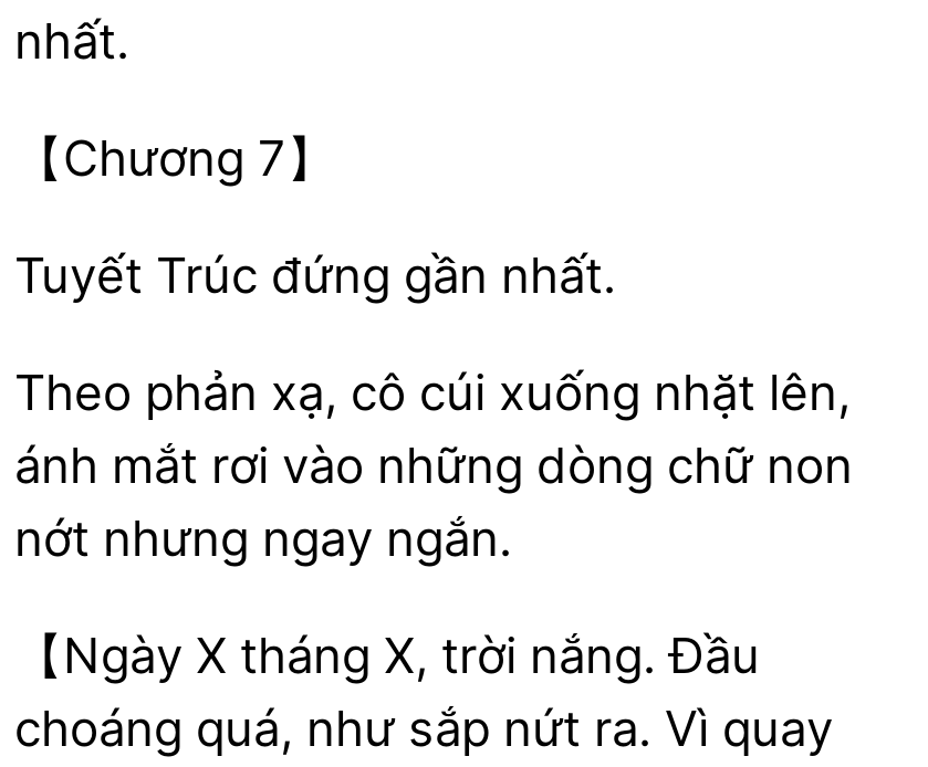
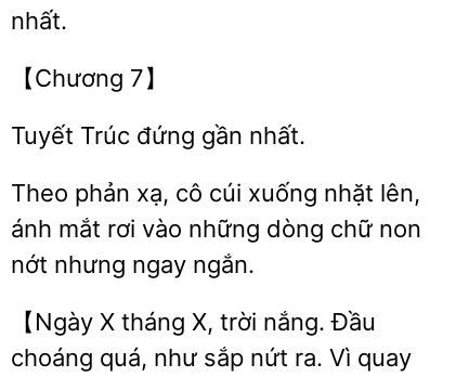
[258,246,404,304] đứng -> [74,121,136,149] Trúc
[14,364,851,421] Theo | xạ, cô cúi | nhặt lên, -> [11,179,420,207] Theo phản xạ, | cúi xuống | lên,
[14,627,760,684] 【Ngày tháng X, trời nắng. Đầu -> [11,308,376,336] 【Ngày X tháng X, trời nắng. Đầu

